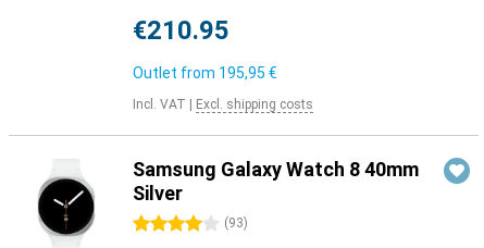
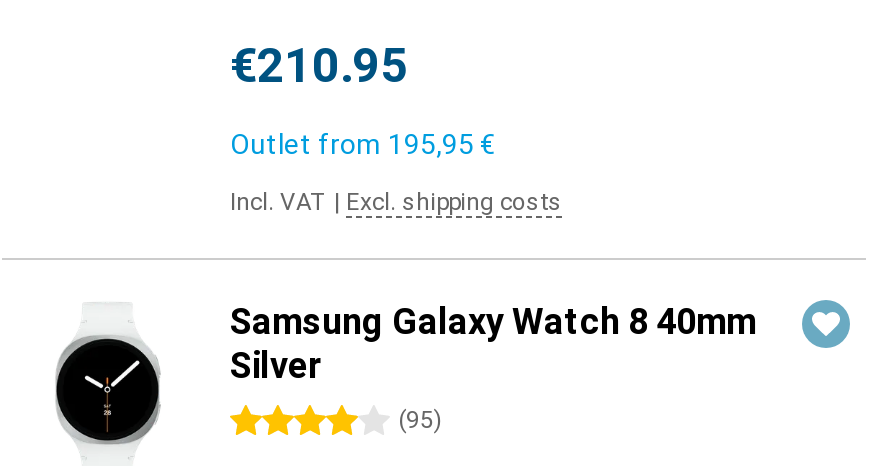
[224,215,248,231] (93) -> [398,406,442,434] (95)

